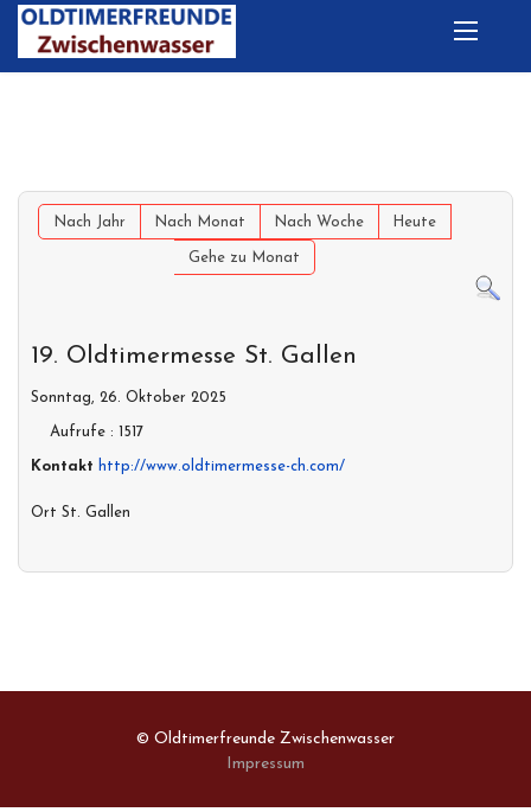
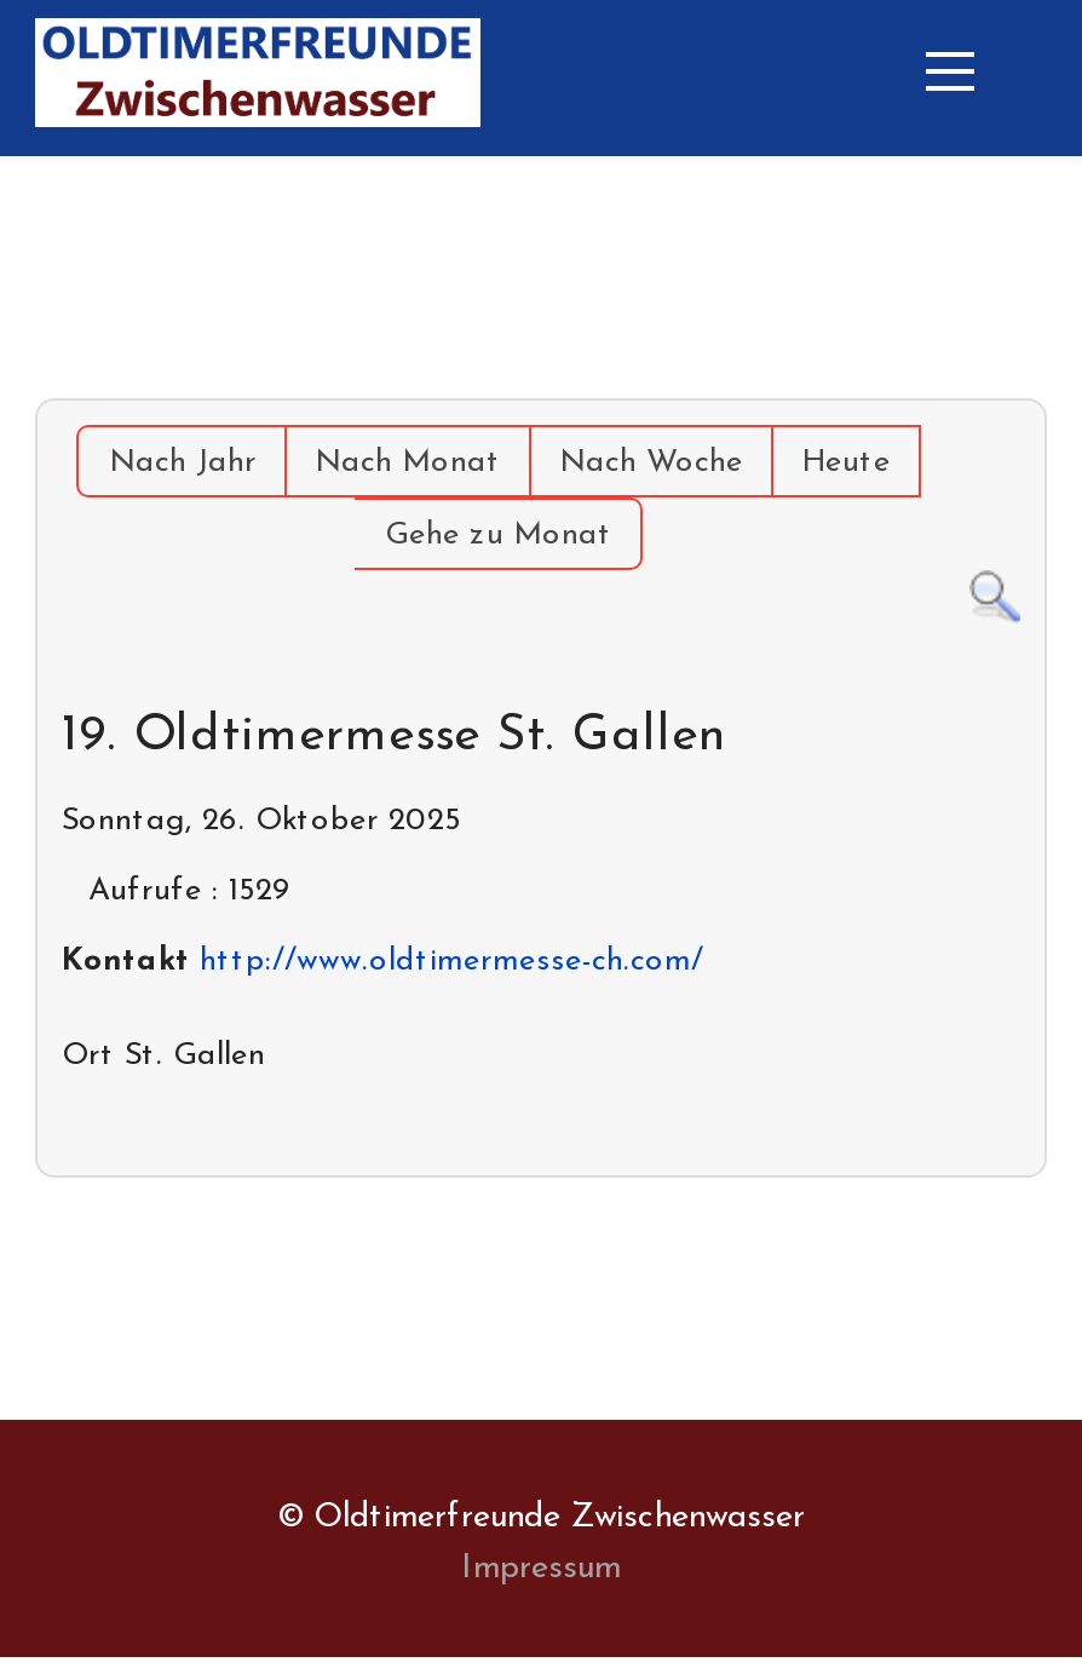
[50,424,143,440] Aufrufe: 1517 -> [88,875,292,907] Aufrufe: 1529

